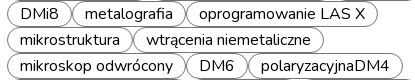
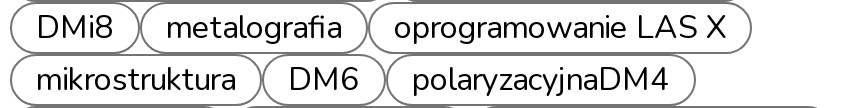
[20,29,311,77] wtrącenia niemetaliczne | mikroskop odwrócony -> none

